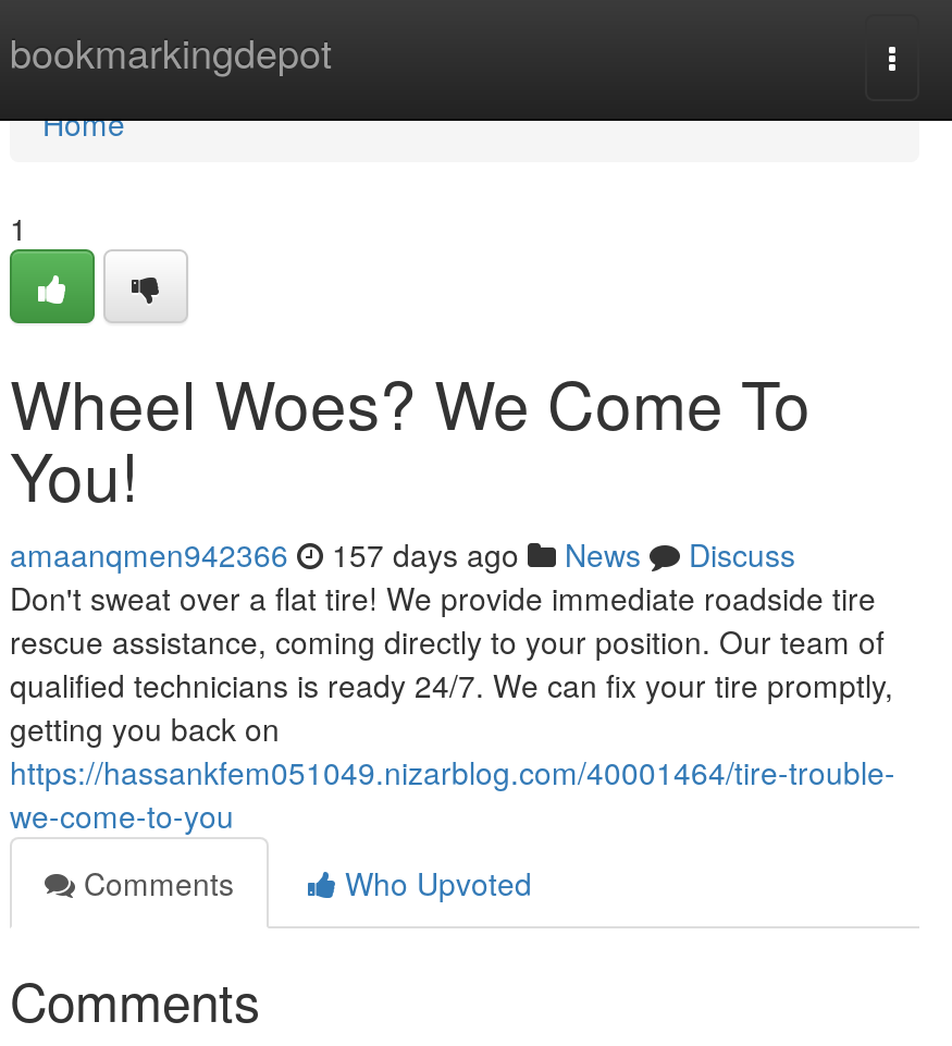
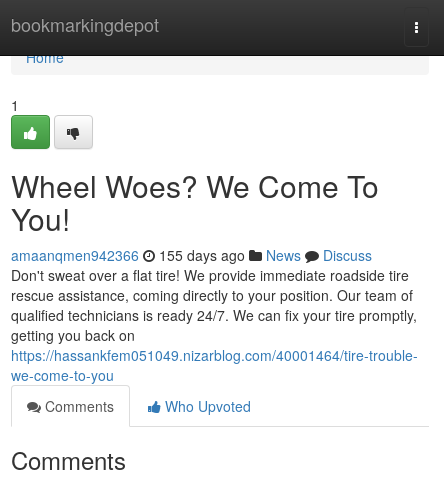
[10,532,795,576] amaanqmen942366 157 days ago News Discuss -> [11,245,372,265] amaanqmen942366 155 days ago News Discuss

